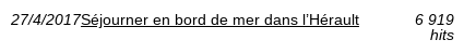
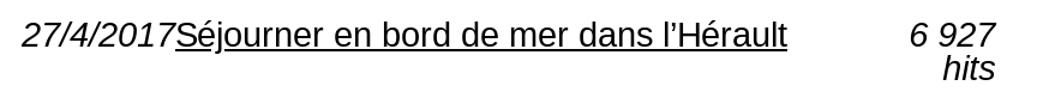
[414,10,454,28] 6 919 -> [909,15,995,53] 6 927

